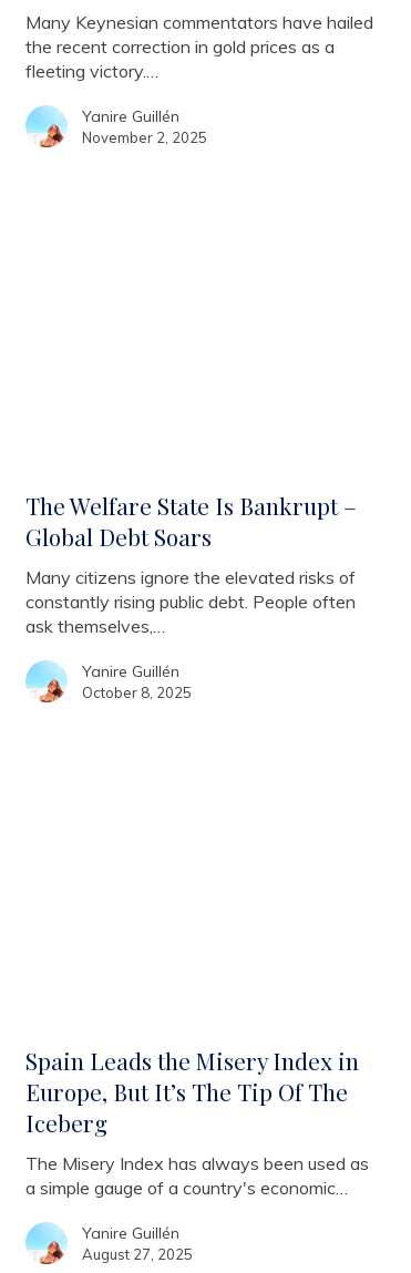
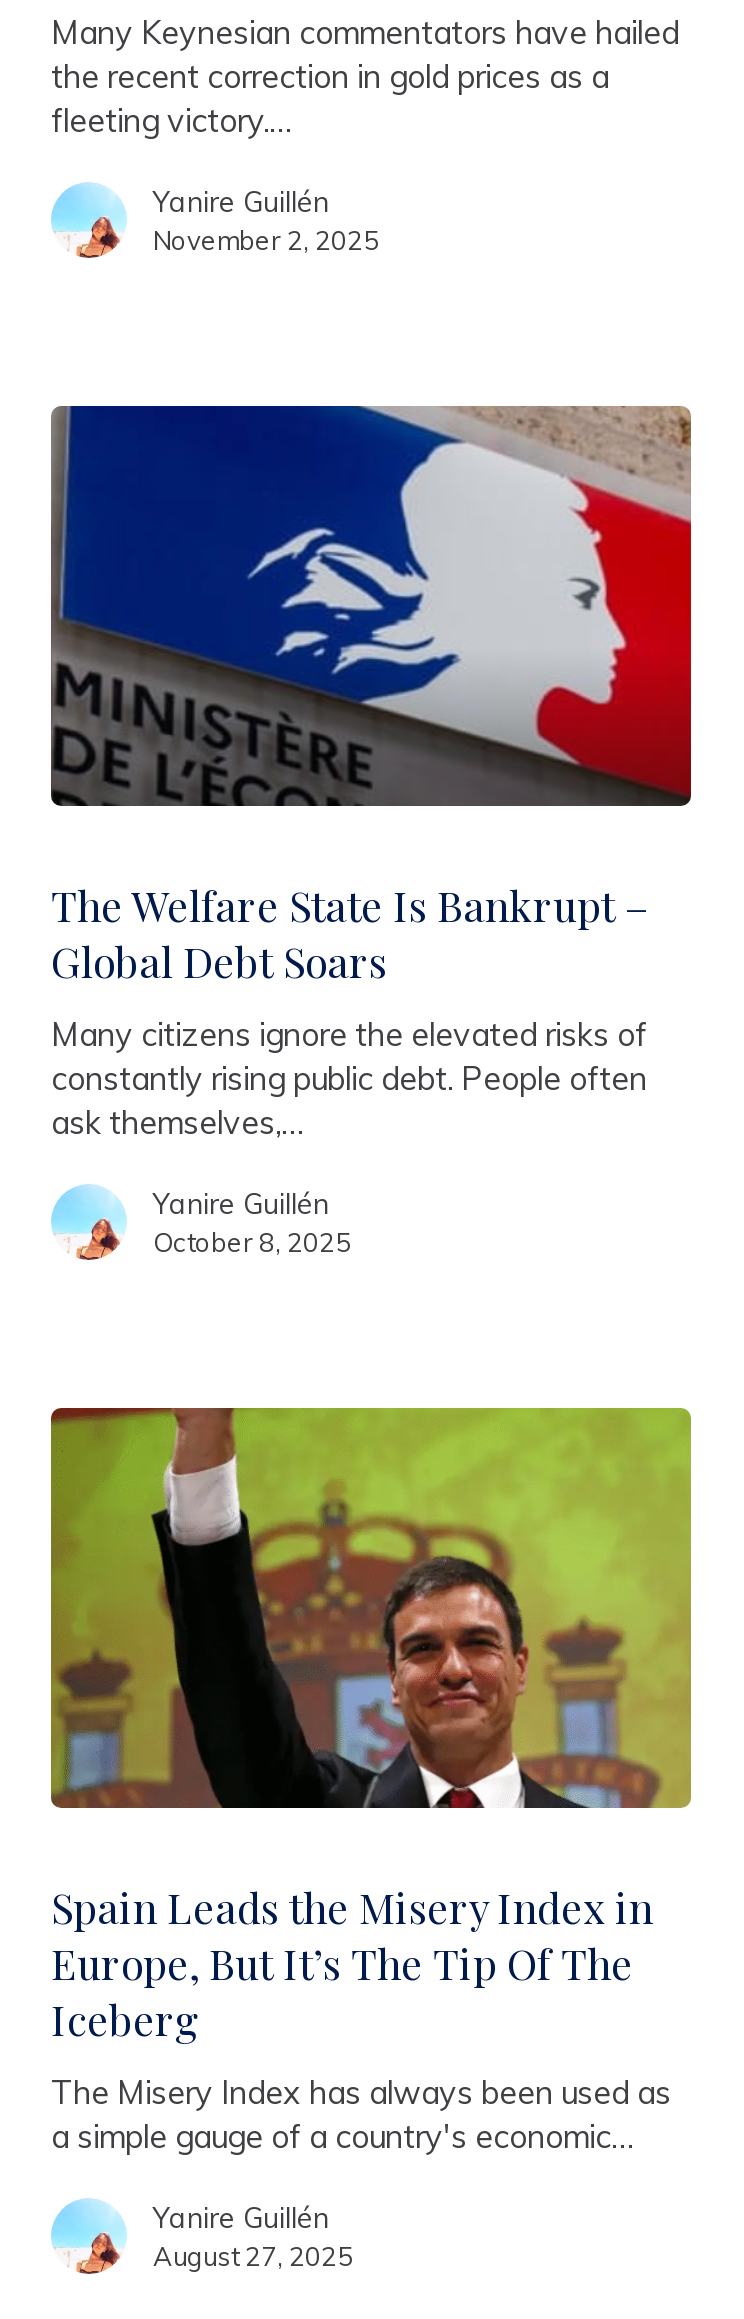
none -> [49,404,693,808] [image]
none -> [49,1406,693,1810] [image]

